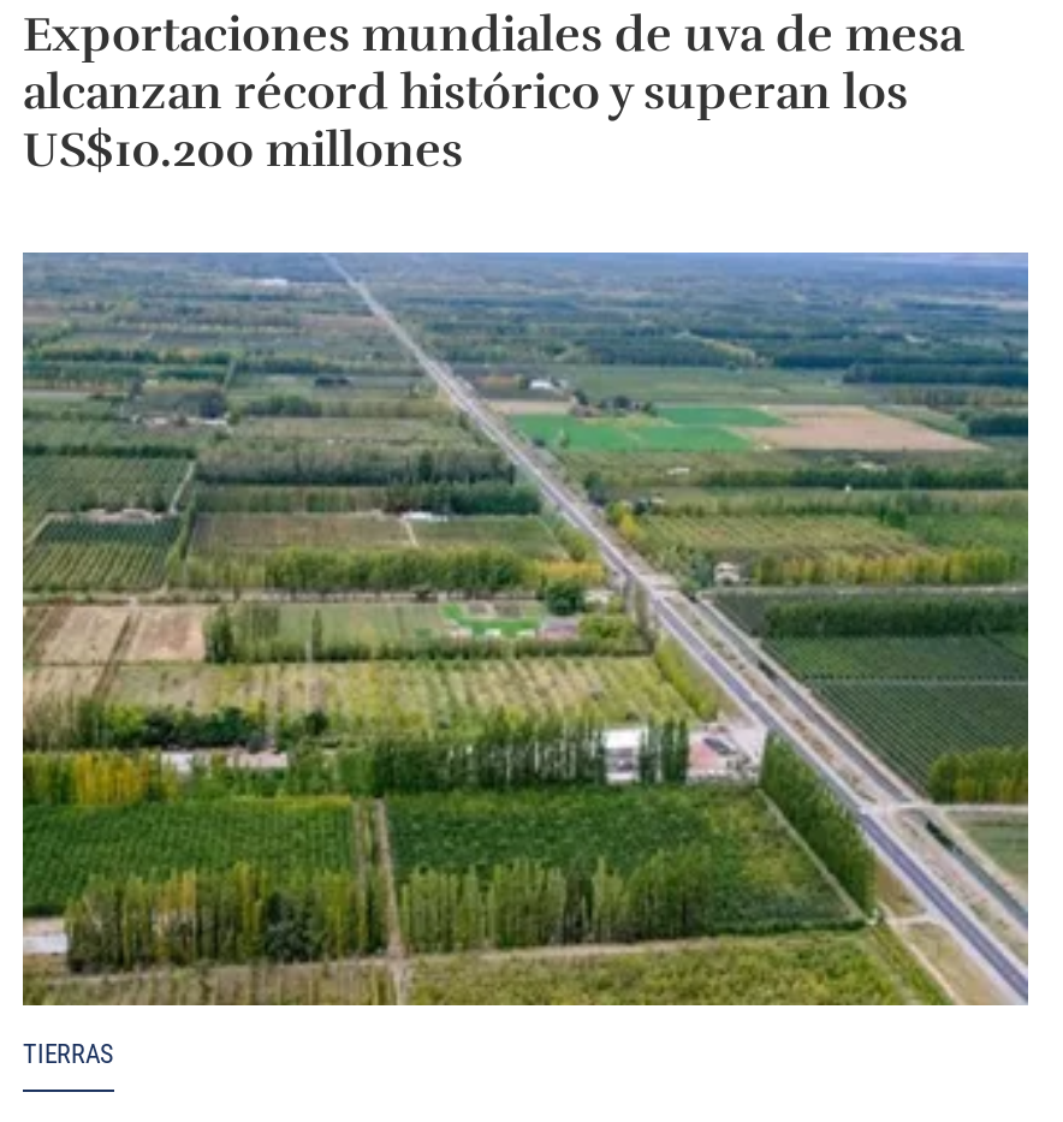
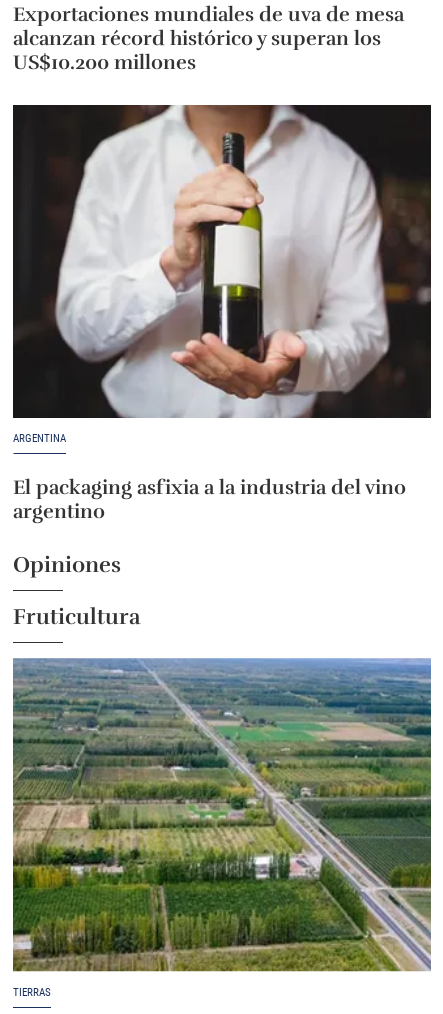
none -> [12,104,432,630] [image] | ARGENTINA | El packaging asfixia a la industria del vino | argentino | Opiniones | Fruticultura

